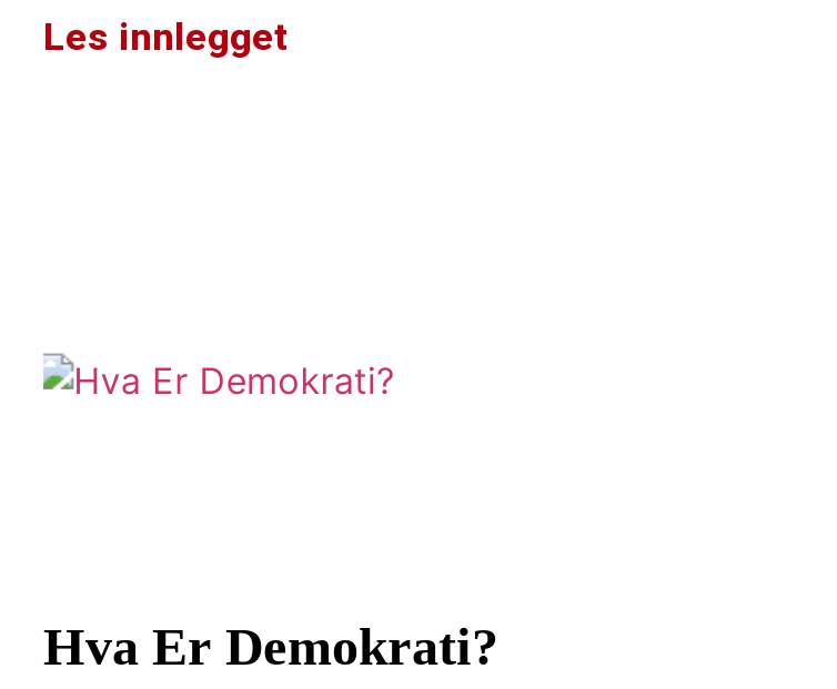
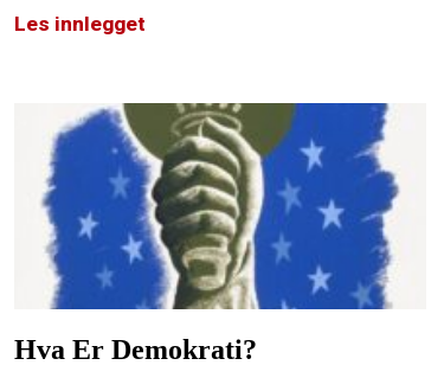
none -> [14,102,400,310] [image]

